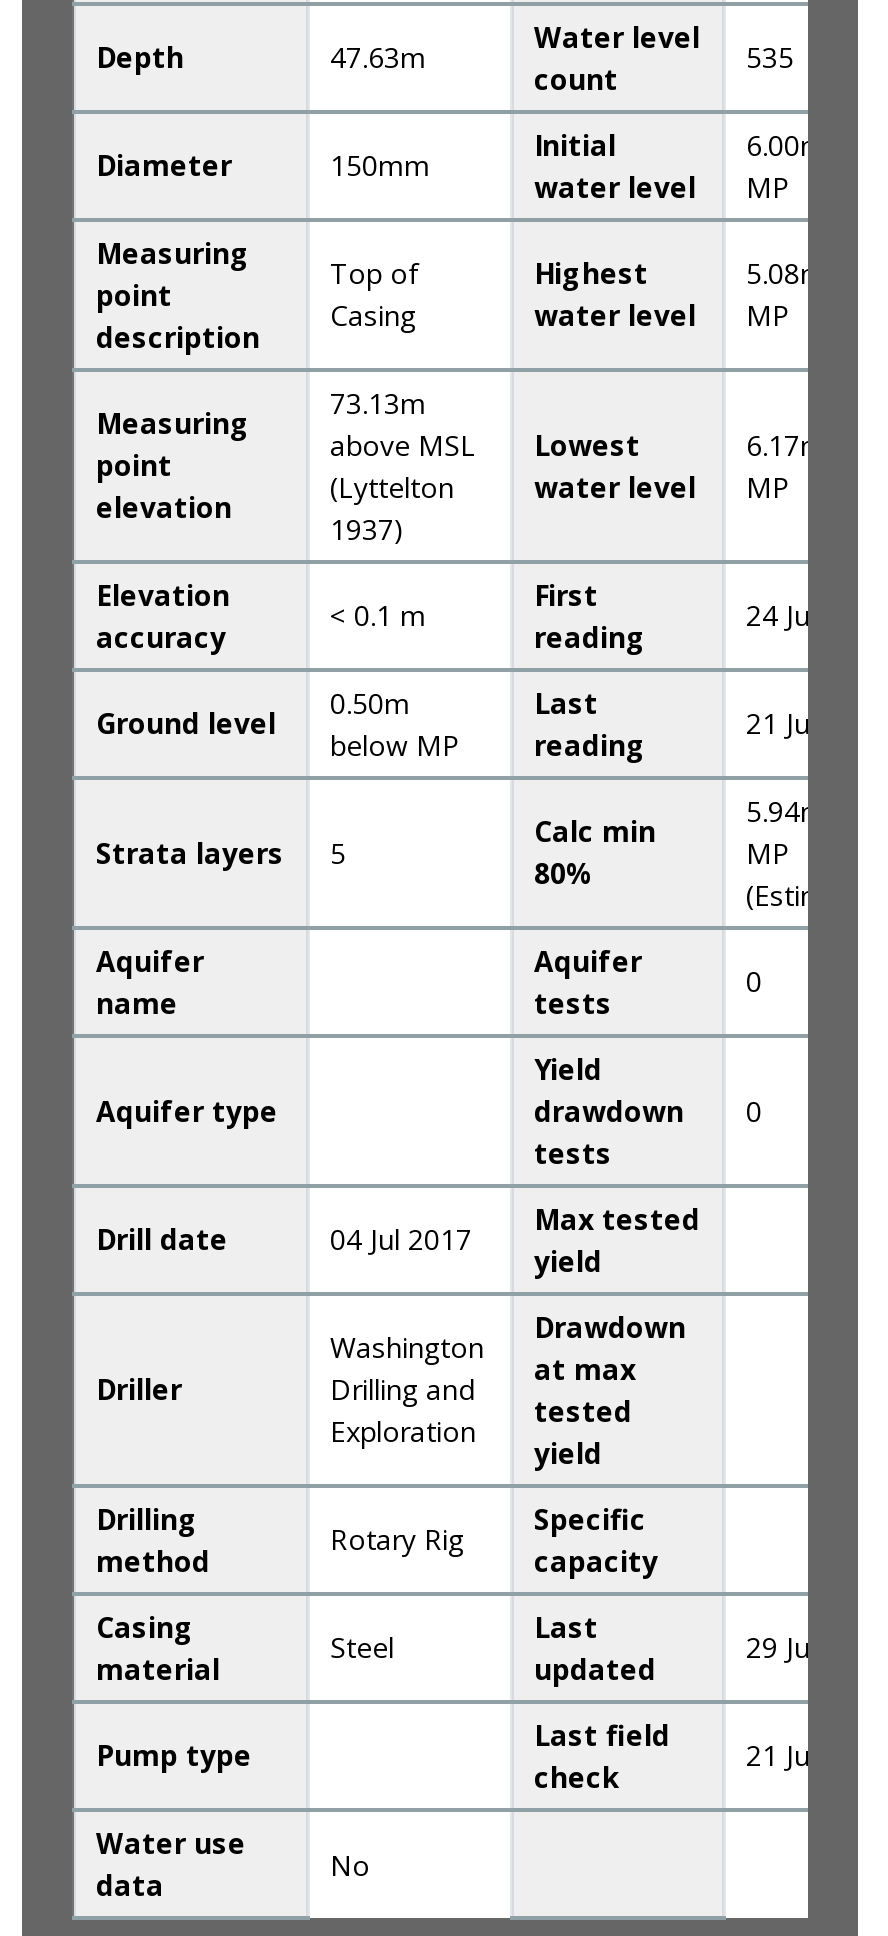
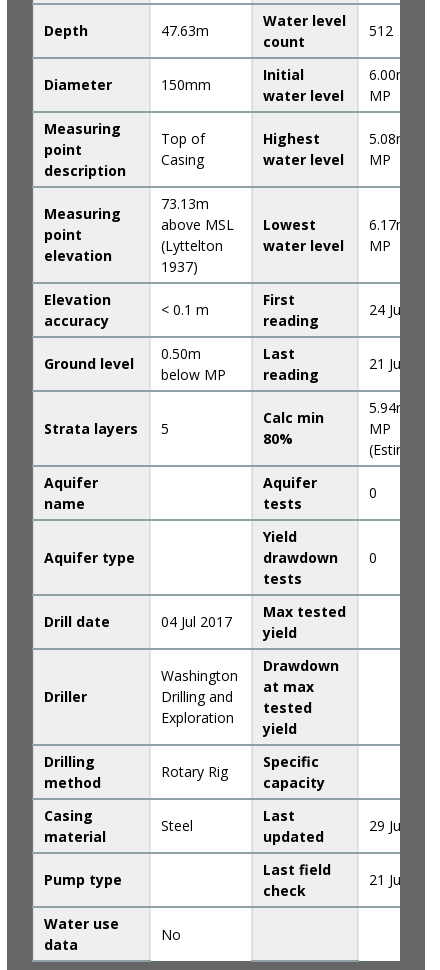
[746,38,794,76] 535 -> [369,21,393,40] 512

